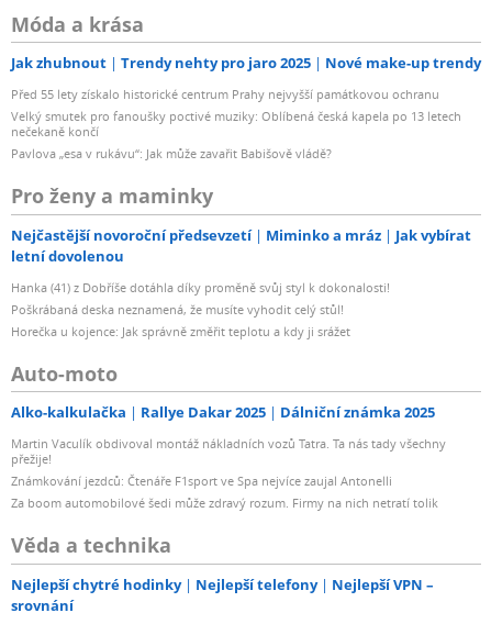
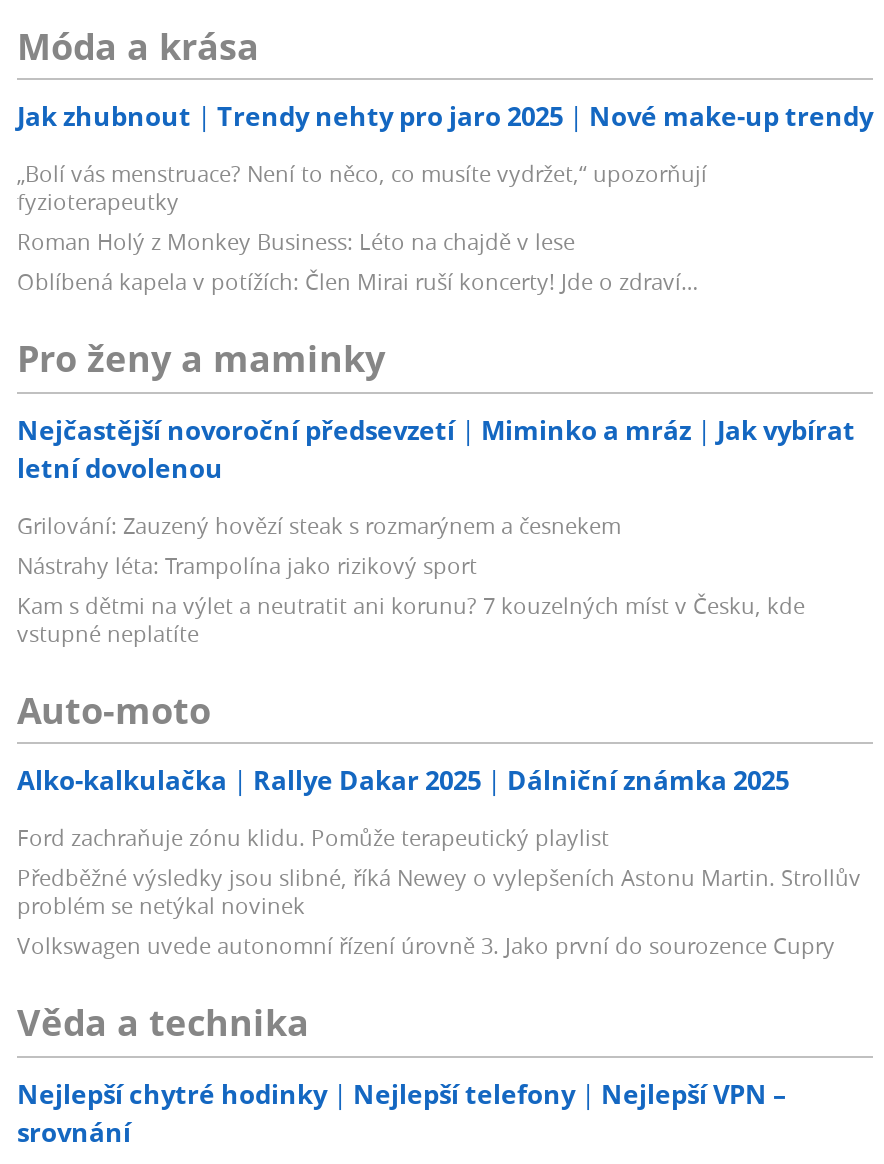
[11,86,461,162] Před 55 lety získalo historické centrum Prahy nejvyšší památkovou ochranu | Velký smutek pro fanoušky poctivé muziky: Oblíbená česká kapela po 13 letech | nečekaně končí | Pavlova „esa v rukávu“: Jak může zavařit Babišově vládě? -> [17,159,707,297] „Bolí vás menstruace? Není to něco, co musíte vydržet,“ upozorňují | fyzioterapeutky | Roman Holý z Monkey Business: Léto na chajdě v lese | Oblíbená kapela v potížích: Člen Mirai ruší koncerty! Jde o zdraví…
[11,279,390,339] Hanka (41) z Dobříše dotáhla díky proměně svůj styl k dokonalosti! | Poškrábaná deska neznamená, že musíte vyhodit celý stůl! | Horečka u kojence: Jak správně změřit teplotu a kdy ji srážet -> [17,510,805,648] Grilování: Zauzený hovězí steak s rozmarýnem a česnekem | Nástrahy léta: Trampolína jako rizikový sport | Kam s dětmi na výlet a neutratit ani korunu? 7 kouzelných míst v Česku, kde | vstupné neplatíte
[11,435,446,511] Martin Vaculík obdivoval montáž nákladních vozů Tatra. Ta nás tady všechny | přežije! | Známkování jezdců: Čtenáře F1sport ve Spa nejvíce zaujal Antonelli | Za boom automobilové šedi může zdravý rozum. Firmy na nich netratí tolik -> [17,823,861,961] Ford zachraňuje zónu klidu. Pomůže terapeutický playlist | Předběžné výsledky jsou slibné, říká Newey o vylepšeních Astonu Martin. Strollův | problém se netýkal novinek | Volkswagen uvede autonomní řízení úrovně 3. Jako první do sourozence Cupry

